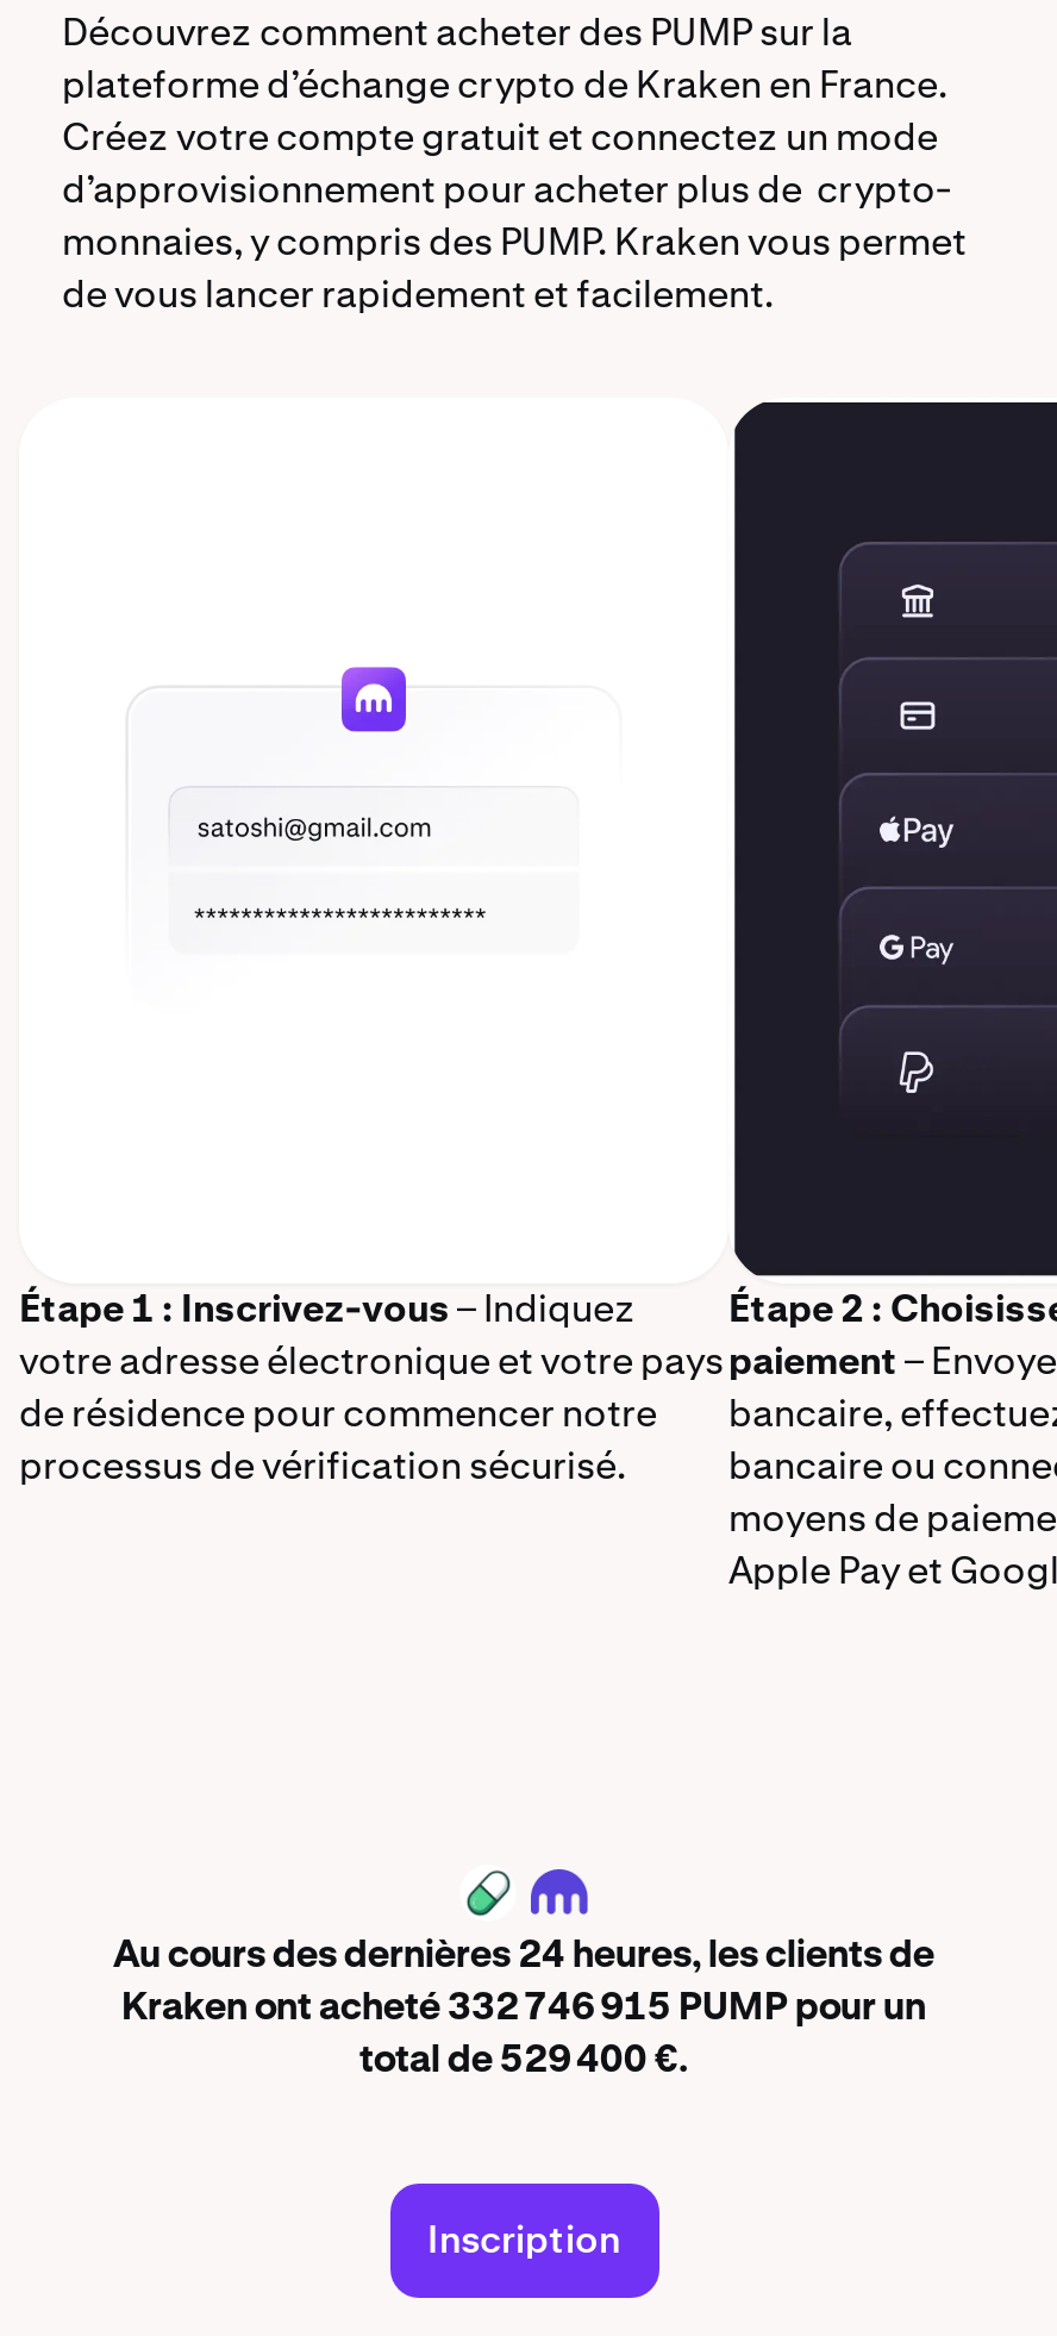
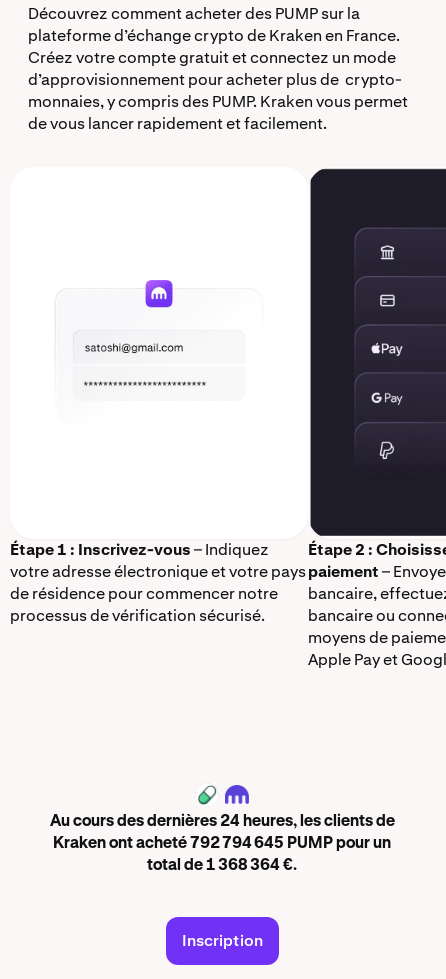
[121,1991,926,2030] Kraken ont acheté 332 746 915 PUMP pour un -> [53,836,391,852] Kraken ont acheté 792 794 645 PUMP pour un
[359,2044,688,2082] total de 529 400 €. -> [147,858,297,874] total de 1 368 364 €.

